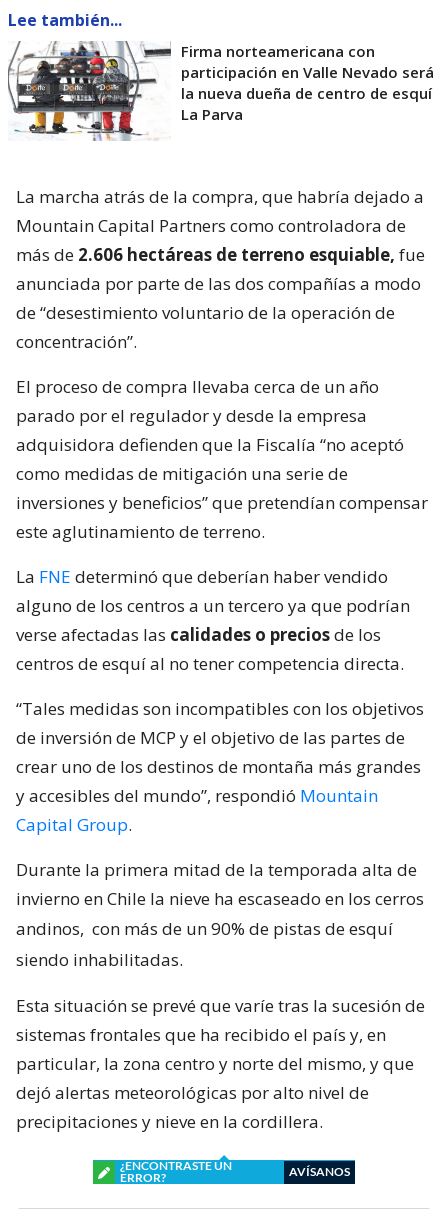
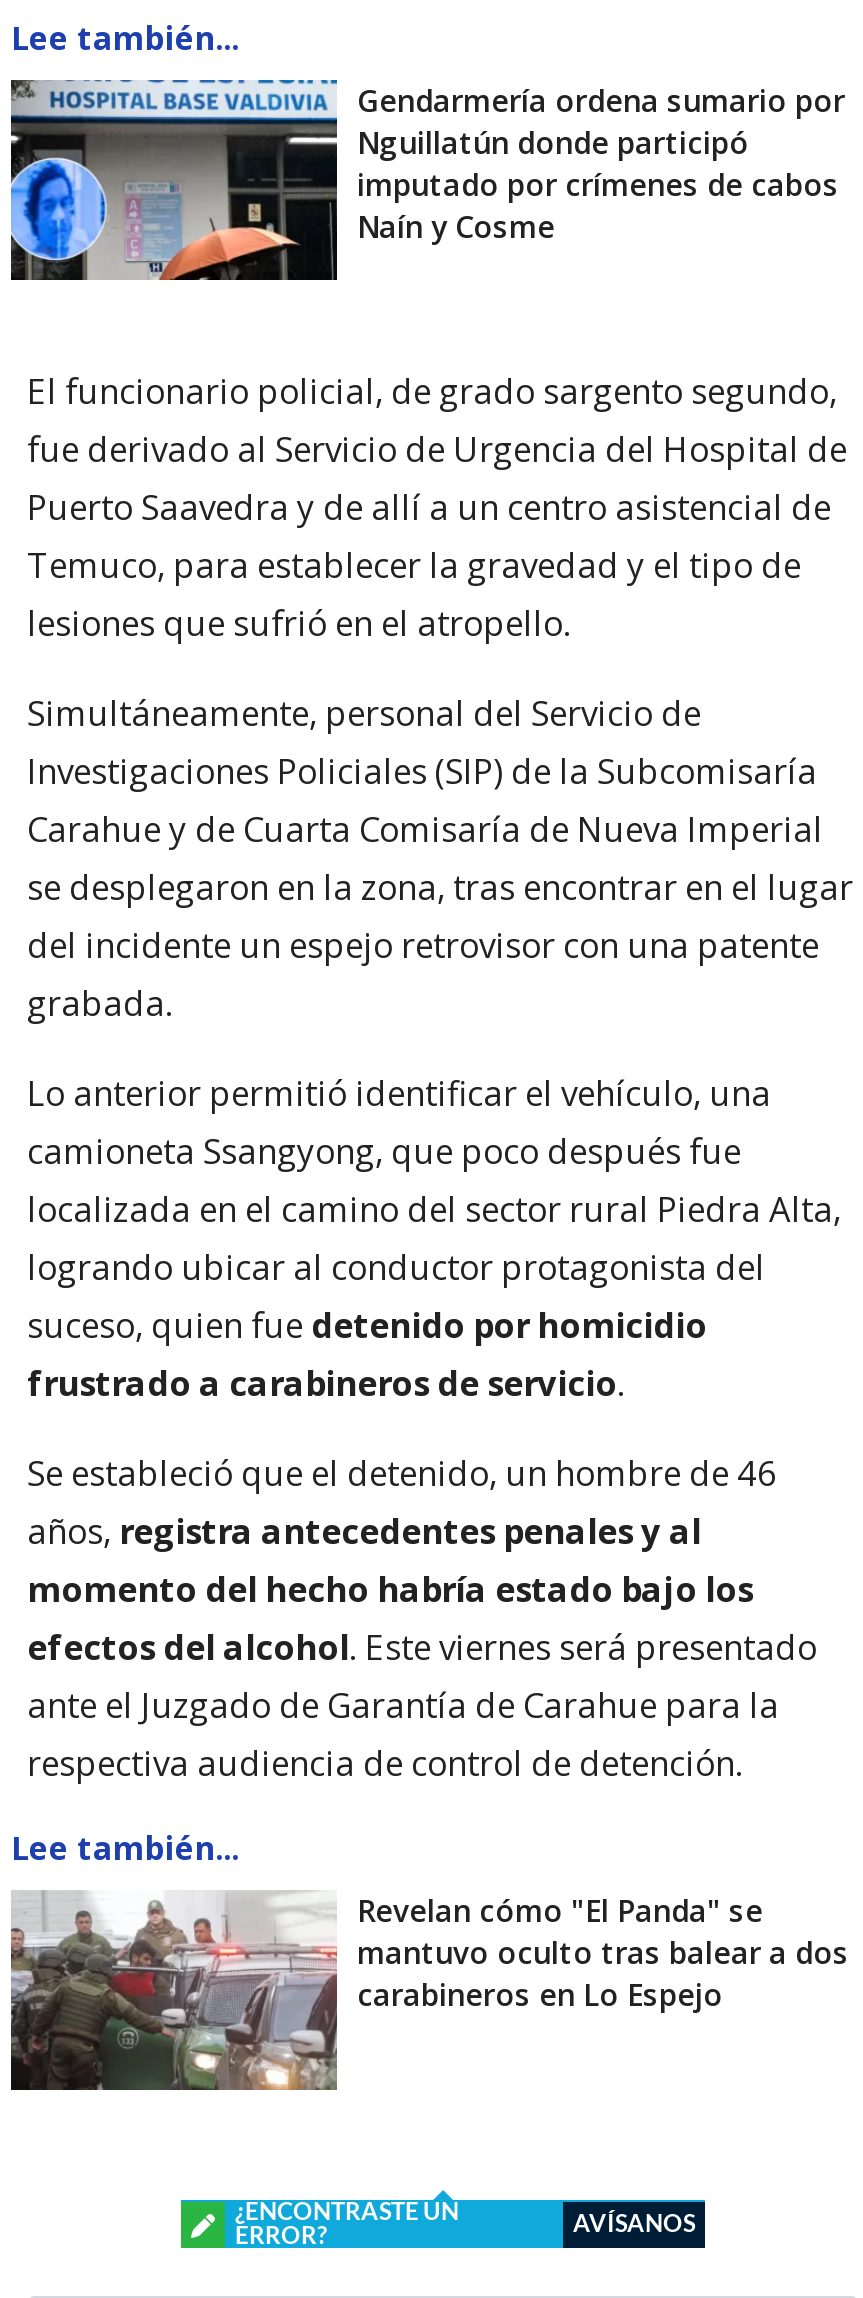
[7,41,434,141] [image] | Firma norteamericana con | participación en Valle Nevado será | la nueva dueña de centro de esquí | La Parva -> [9,78,845,247] [image] | Gendarmería ordena sumario por | Nguillatún donde participó | imputado por crímenes de cabos | Naín y Cosme
[16,185,425,353] La marcha atrás de la compra, que habría dejado a | Mountain Capital Partners como controladora de | más de 2.606 hectáreas de terreno esquiable, fue | anunciada por parte de las dos compañías a modo | de “desestimiento voluntario de la operación de | concentración”. -> [27,369,847,647] El funcionario policial, de grado sargento segundo, | fue derivado al Servicio de Urgencia del Hospital de | Puerto Saavedra y de allí a un centro asistencial de | Temuco, para establecer la gravedad y el tipo de | lesiones que sufrió en el atropello.
[16,375,428,543] El proceso de compra llevaba cerca de un año | parado por el regulador y desde la empresa | adquisidora defienden que la Fiscalía “no aceptó | como medidas de mitigación una serie de | inversiones y beneficios” que pretendían compensar | este aglutinamiento de terreno. -> [27,691,853,1027] Simultáneamente, personal del Servicio de | Investigaciones Policiales (SIP) de la Subcomisaría | Carahue y de Cuarta Comisaría de Nueva Imperial | se desplegaron en la zona, tras encontrar en el lugar | del incidente un espejo retrovisor con una patente | grabada.
[16,565,410,675] La FNE determinó que deberían haber vendido | alguno de los centros a un tercero ya que podrían | verse afectadas las calidades o precios de los | centros de esquí al no tener competencia directa. -> [27,1071,841,1407] Lo anterior permitió identificar el vehículo, una | camioneta Ssangyong, que poco después fue | localizada en el camino del sector rural Piedra Alta, | logrando ubicar al conductor protagonista del | suceso, quien fue detenido por homicidio | frustrado a carabineros de servicio.
[16,697,424,836] “Tales medidas son incompatibles con los objetivos | de inversión de MCP y el objetivo de las partes de | crear uno de los destinos de montaña más grandes | y accesibles del mundo”, respondió Mountain | Capital Group. -> [27,1451,817,1787] Se estableció que el detenido, un hombre de 46 | años, registra antecedentes penales y al | momento del hecho habría estado bajo los | efectos del alcohol. Este viernes será presentado | ante el Juzgado de Garantía de Carahue para la | respectiva audiencia de control de detención.
[16,858,424,971] Durante la primera mitad de la temporada alta de | invierno en Chile la nieve ha escaseado en los cerros | andinos, con más de un 90% de pistas de esquí | siendo inhabilitadas. -> [11,1827,239,1871] Lee también...
[16,994,425,1133] Esta situación se prevé que varíe tras la sucesión de | sistemas frontales que ha recibido el país y, en | particular, la zona centro y norte del mismo, y que | dejó alertas meteorológicas por alto nivel de | precipitaciones y nieve en la cordillera. -> [357,1891,849,2015] Revelan cómo "El Panda" se | mantuvo oculto tras balear a dos | carabineros en Lo Espejo

